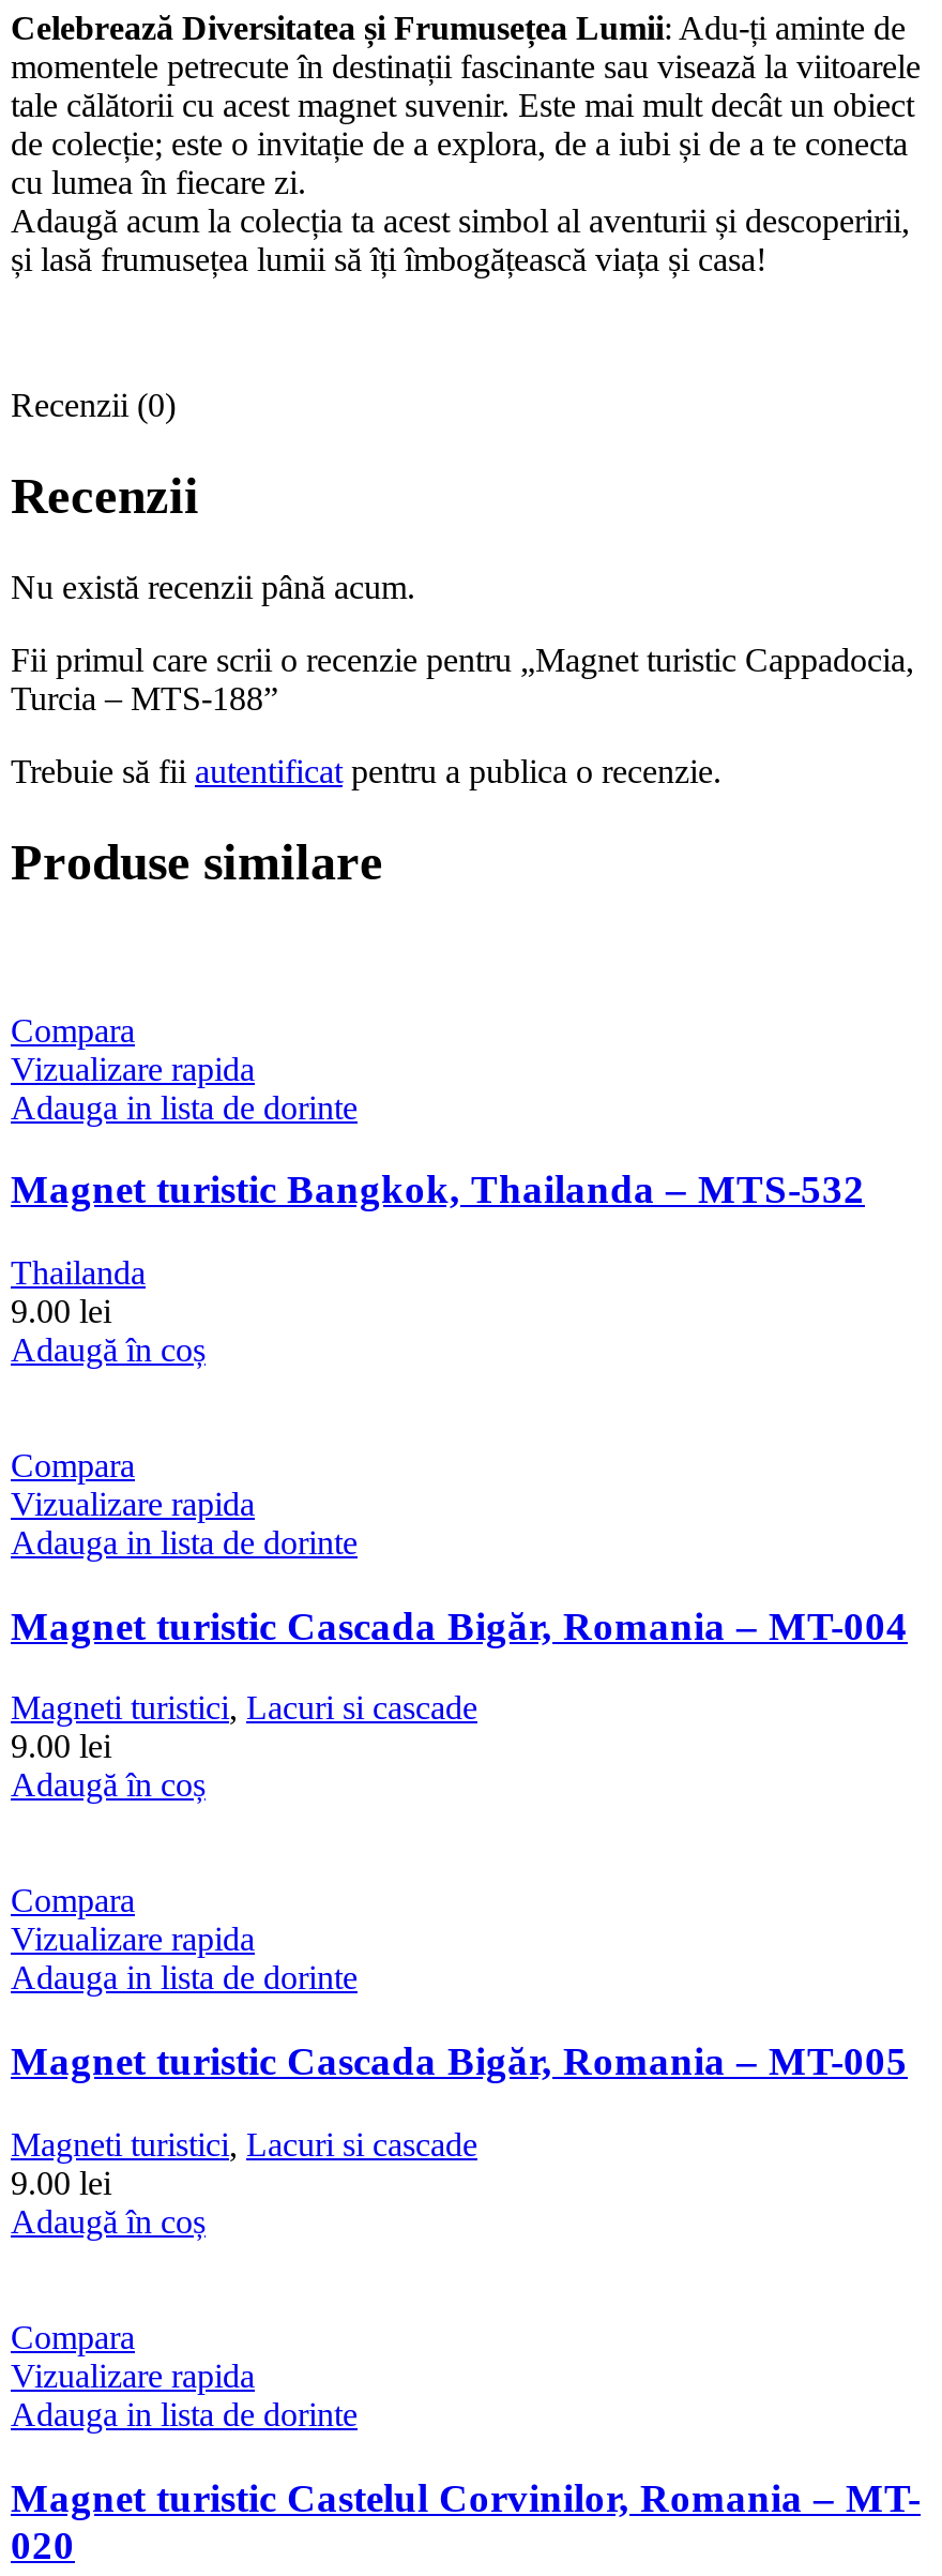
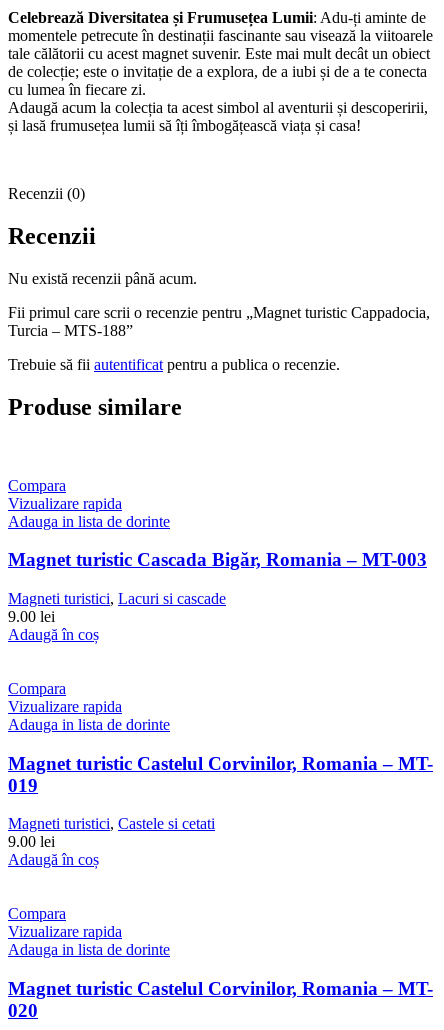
[11,1167,908,1648] Magnet turistic Bangkok, Thailanda – MTS-532 | Thailanda | 9.00 lei | Adaugă în coș | Compara | Vizualizare rapida | Adauga in lista de dorinte | Magnet turistic Cascada Bigăr, Romania – MT-004 -> [8,549,427,570] Magnet turistic Cascada Bigăr, Romania – MT-003
moved [11,1690,477,1996] -> [8,590,226,733]: Magneti turistici, Lacuri si cascade | 9.00 lei | Adaugă în coș | Compara | Vizualizare rapida | Adauga in lista de dorinte
[11,2039,908,2084] Magnet turistic Cascada Bigăr, Romania – MT-005 -> [8,753,433,796] Magnet turistic Castelul Corvinilor, Romania – MT- | 019
[11,2126,477,2162] Magneti turistici, Lacuri si cascade -> [8,815,215,832] Magneti turistici, Castele si cetati

